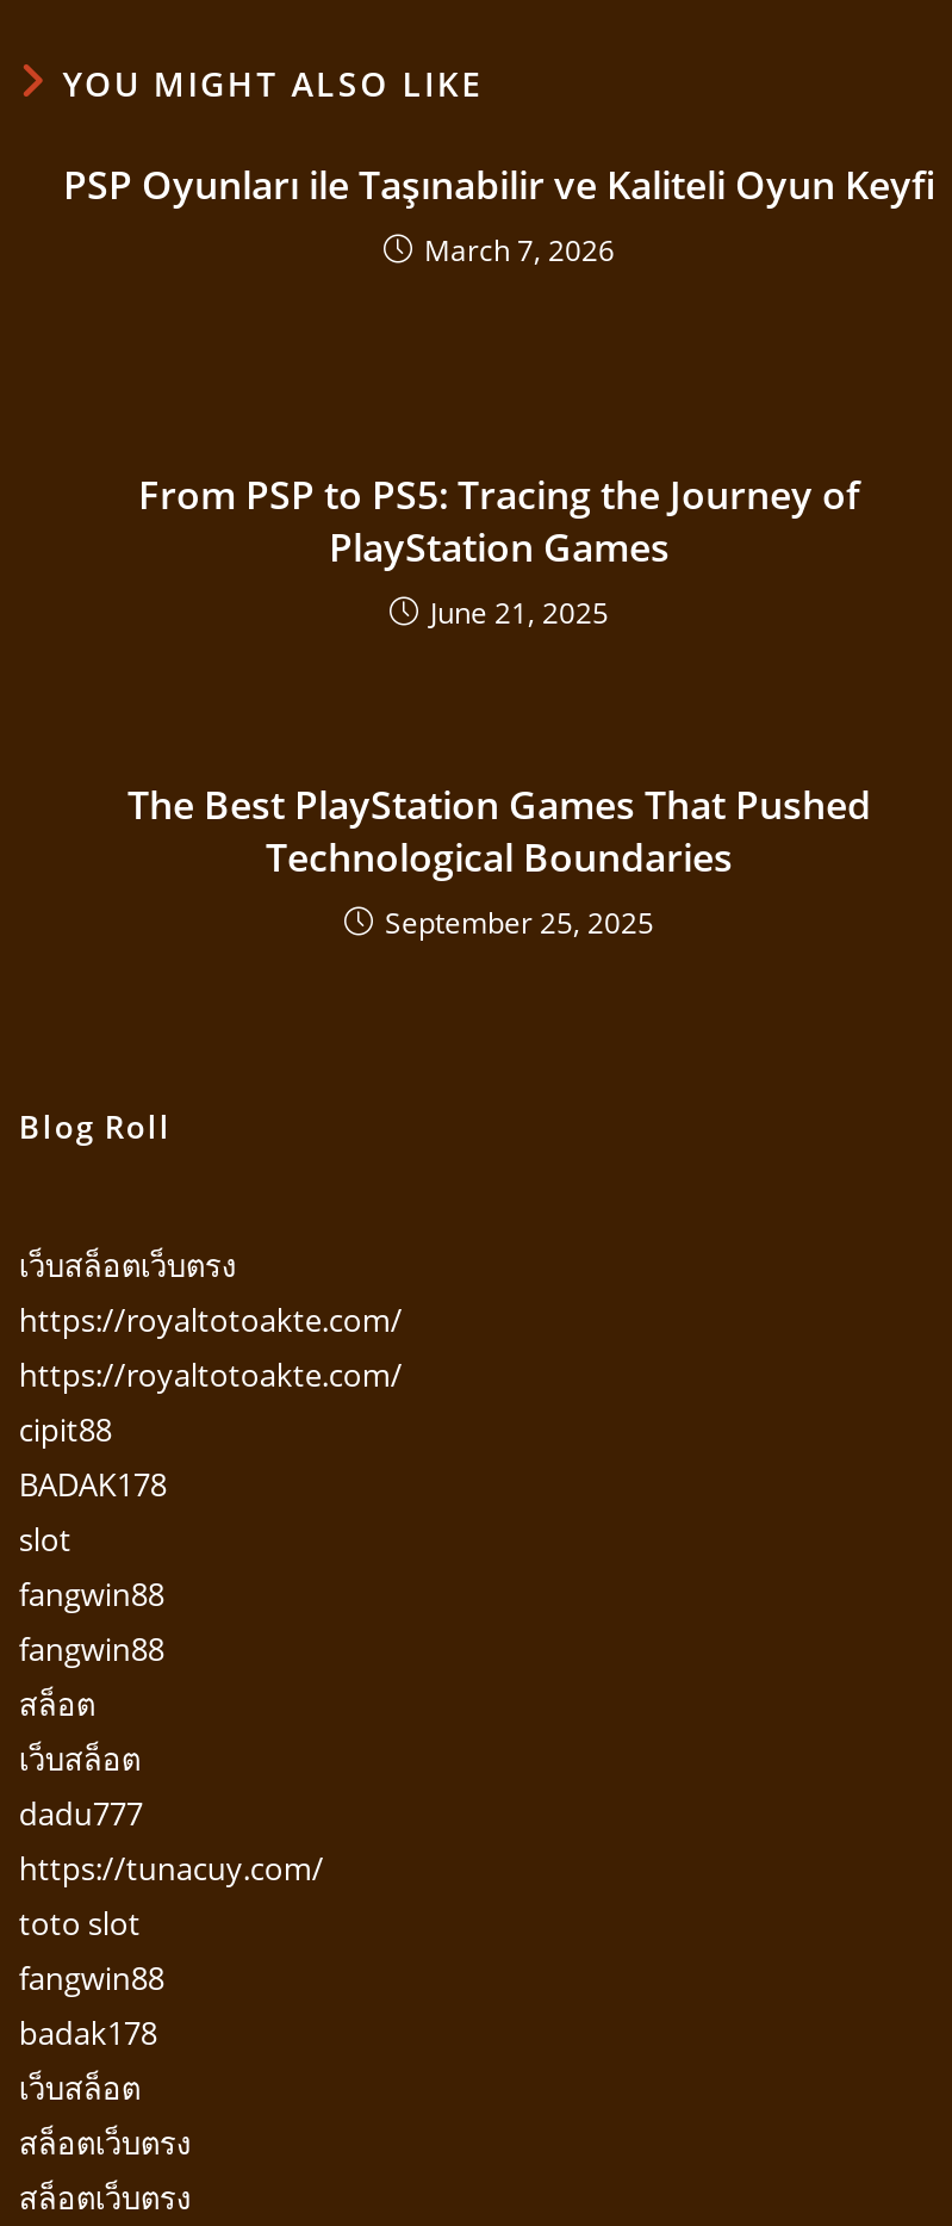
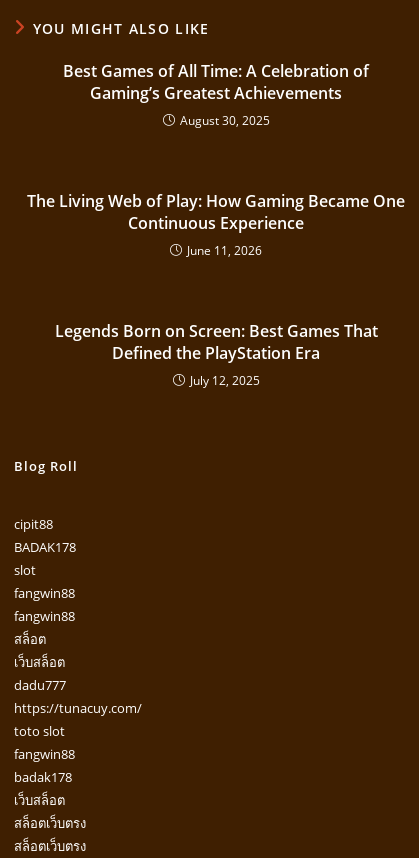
[63,157,935,269] PSP Oyunları ile Taşınabilir ve Kaliteli Oyun Keyfi | March 7, 2026 -> [63,59,369,128] Best Games of All Time: A Celebration of | Gaming’s Greatest Achievements | August 30, 2025
[138,467,860,632] From PSP to PS5: Tracing the Journey of | PlayStation Games | June 21, 2025 -> [27,189,405,258] The Living Web of Play: How Gaming Became One | Continuous Experience | June 11, 2026
[127,777,871,942] The Best PlayStation Games That Pushed | Technological Boundaries | September 25, 2025 -> [54,319,377,388] Legends Born on Screen: Best Games That | Defined the PlayStation Era | July 12, 2025
[19,1242,402,1395] เว็บสล็อตเว็บตรง | https://royaltotoakte.com/ | https://royaltotoakte.com/ -> none

